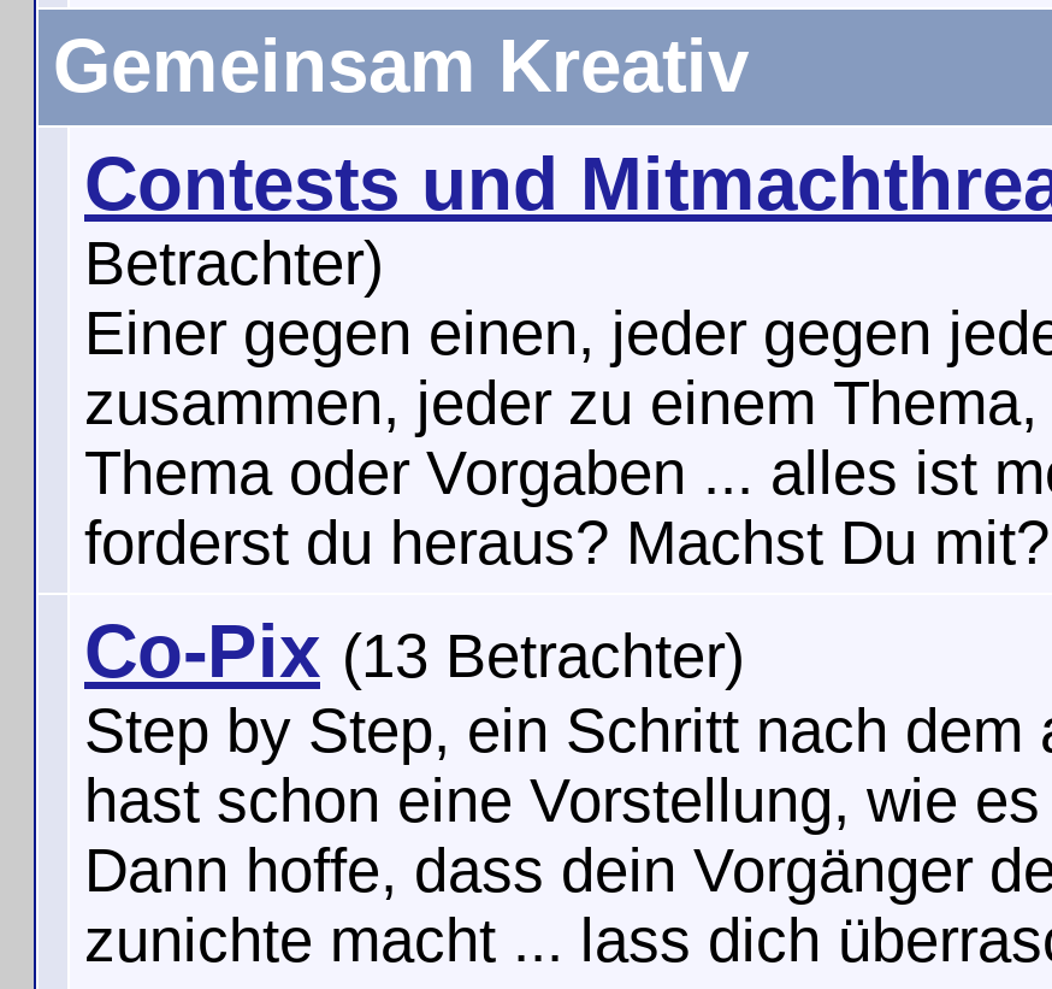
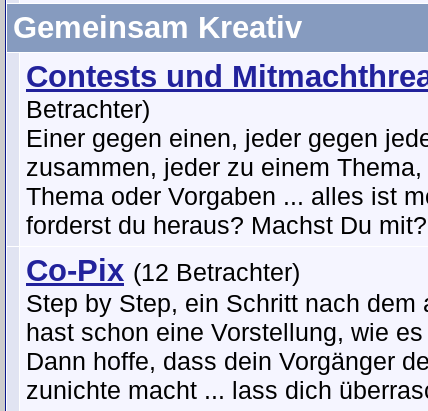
[84,610,744,694] Co-Pix (13 Betrachter) -> [26,253,300,288] Co-Pix (12 Betrachter)

